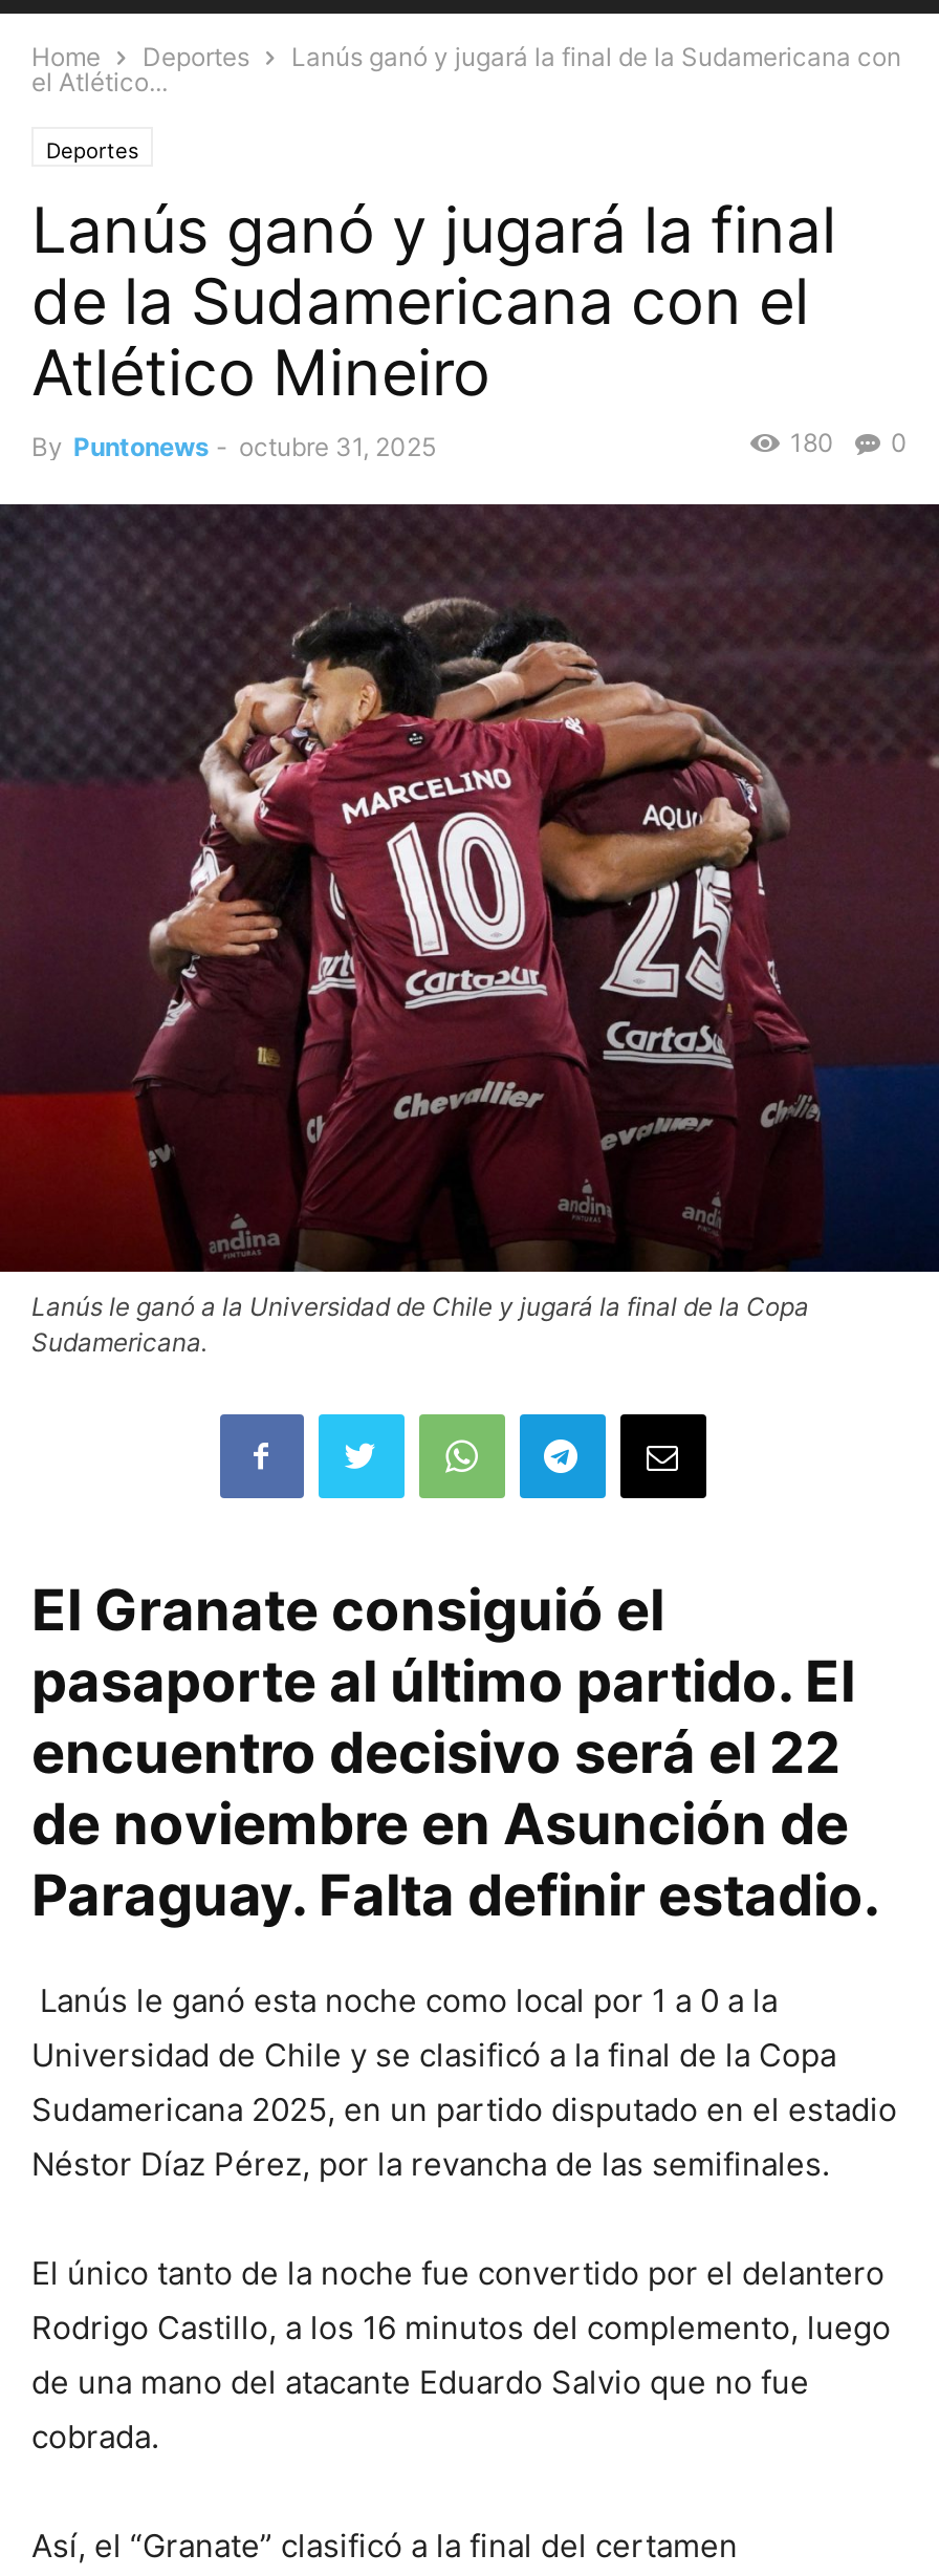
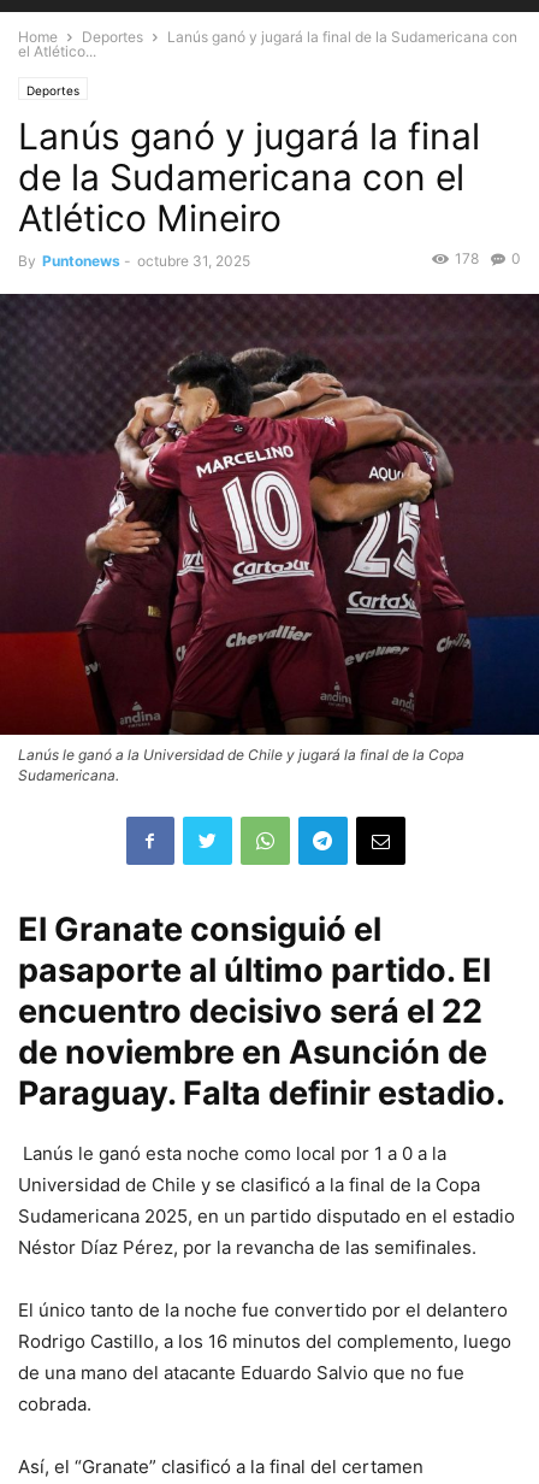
[790,427,908,458] 180 0 -> [455,249,521,267] 178 0

